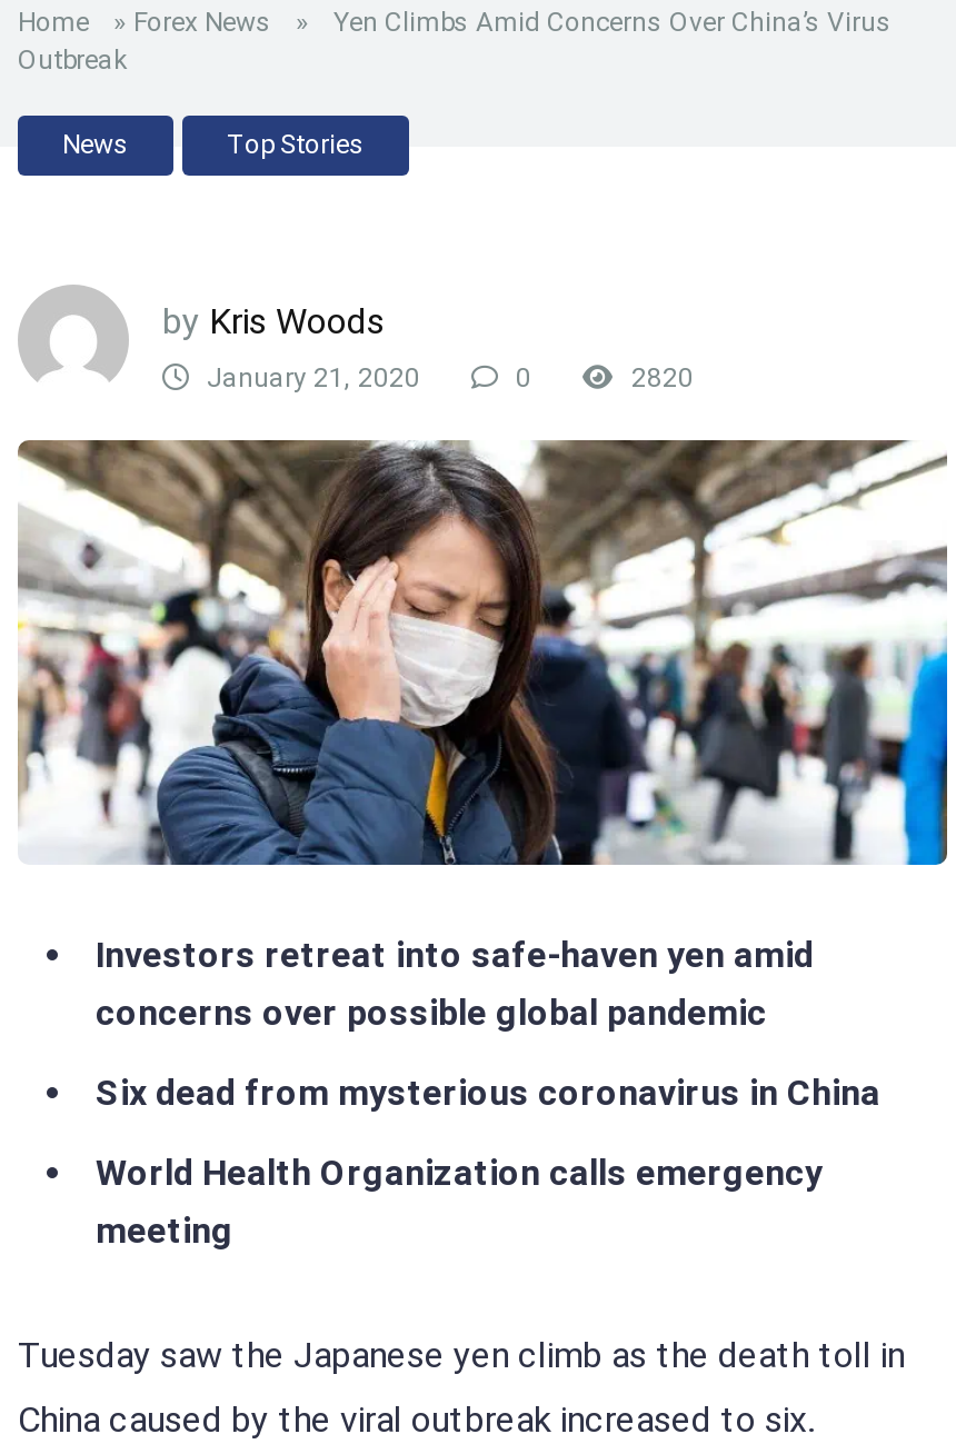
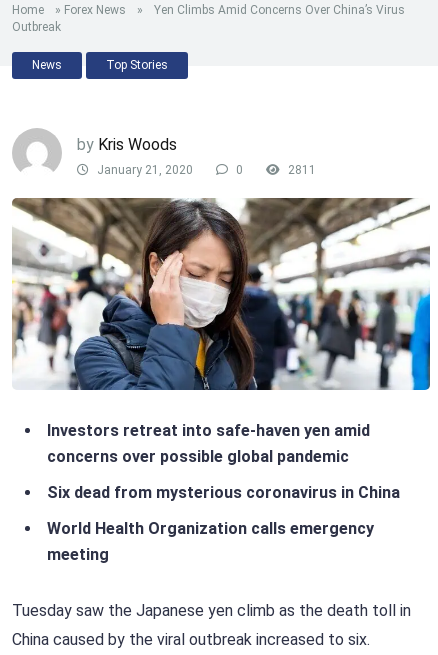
[625,363,694,394] 2820 -> [285,163,316,177] 2811

